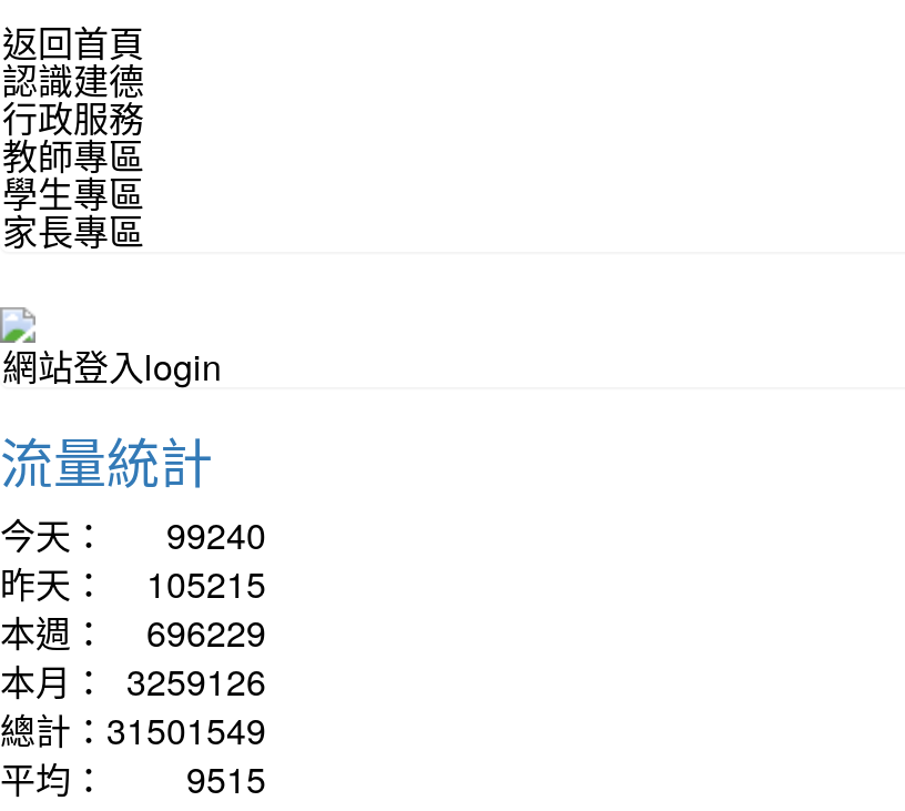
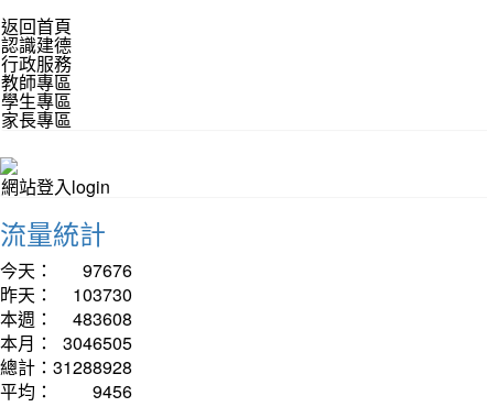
[0,509,266,560] 今天： 99240 -> [0,257,132,283] 今天： 97676
[0,558,266,609] 昨天： 105215 -> [0,282,132,307] 昨天： 103730
[0,607,266,658] 本週： 696229 -> [0,306,132,331] 本週： 483608
[0,656,266,707] 本月： 3259126 -> [0,330,132,355] 本月： 3046505
[0,704,266,756] 總計：31501549 -> [0,354,132,380] 總計：31288928
[0,753,266,804] 平均： 9515 -> [0,378,132,404] 平均： 9456

